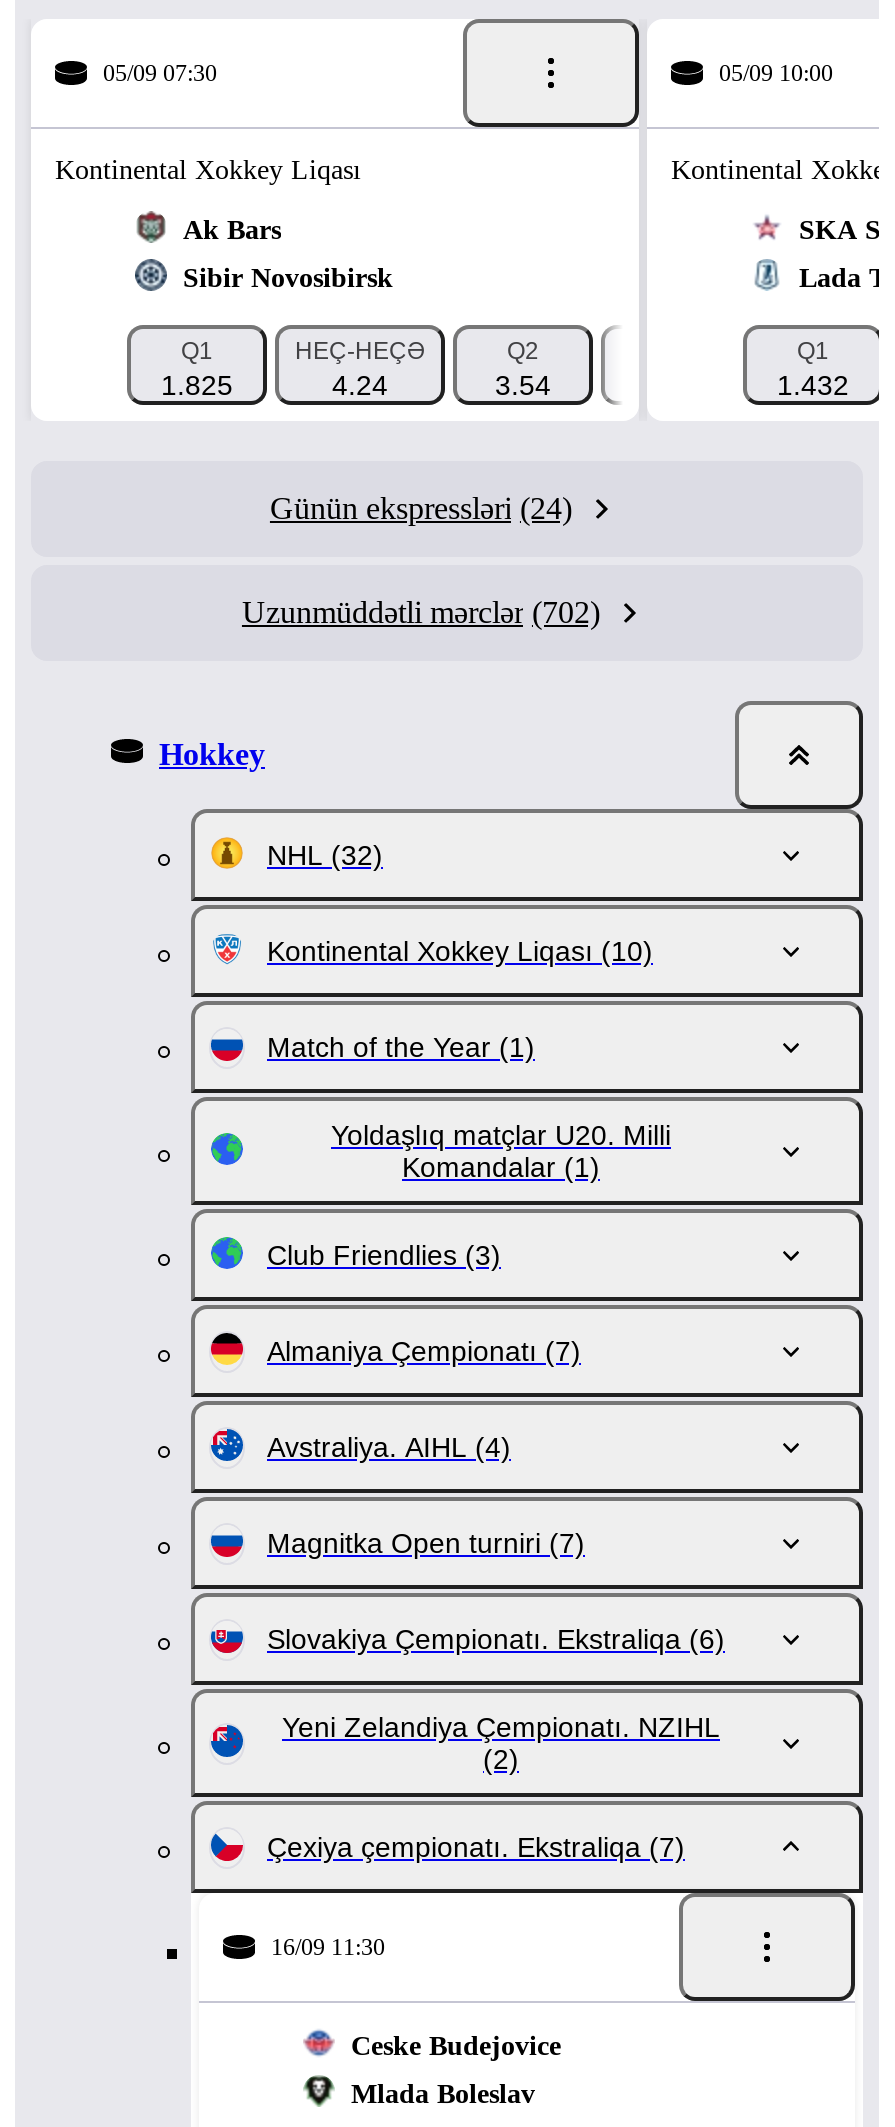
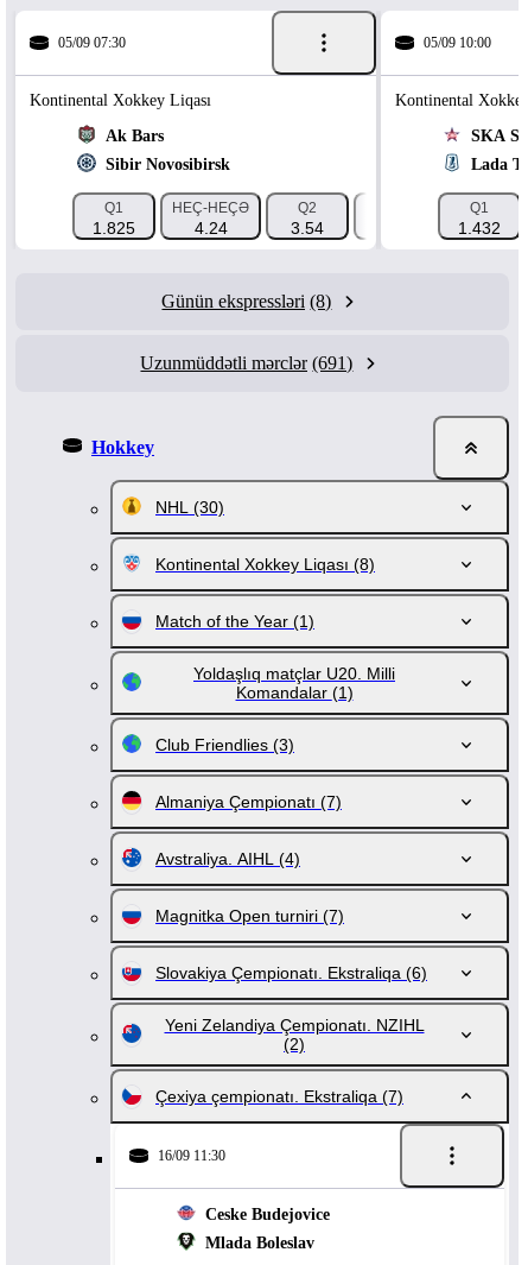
[270,491,572,525] Günün ekspressləri (24) -> [162,291,332,311] Günün ekspressləri (8)
[242,595,600,629] Uzunmüddətli mərclər (702) -> [141,353,353,373] Uzunmüddətli mərclər (691)
[267,839,383,871] NHL (32) -> [155,498,224,517] NHL (30)
[267,935,653,967] Kontinental Xokkey Liqası (10) -> [155,555,375,574] Kontinental Xokkey Liqası (8)

